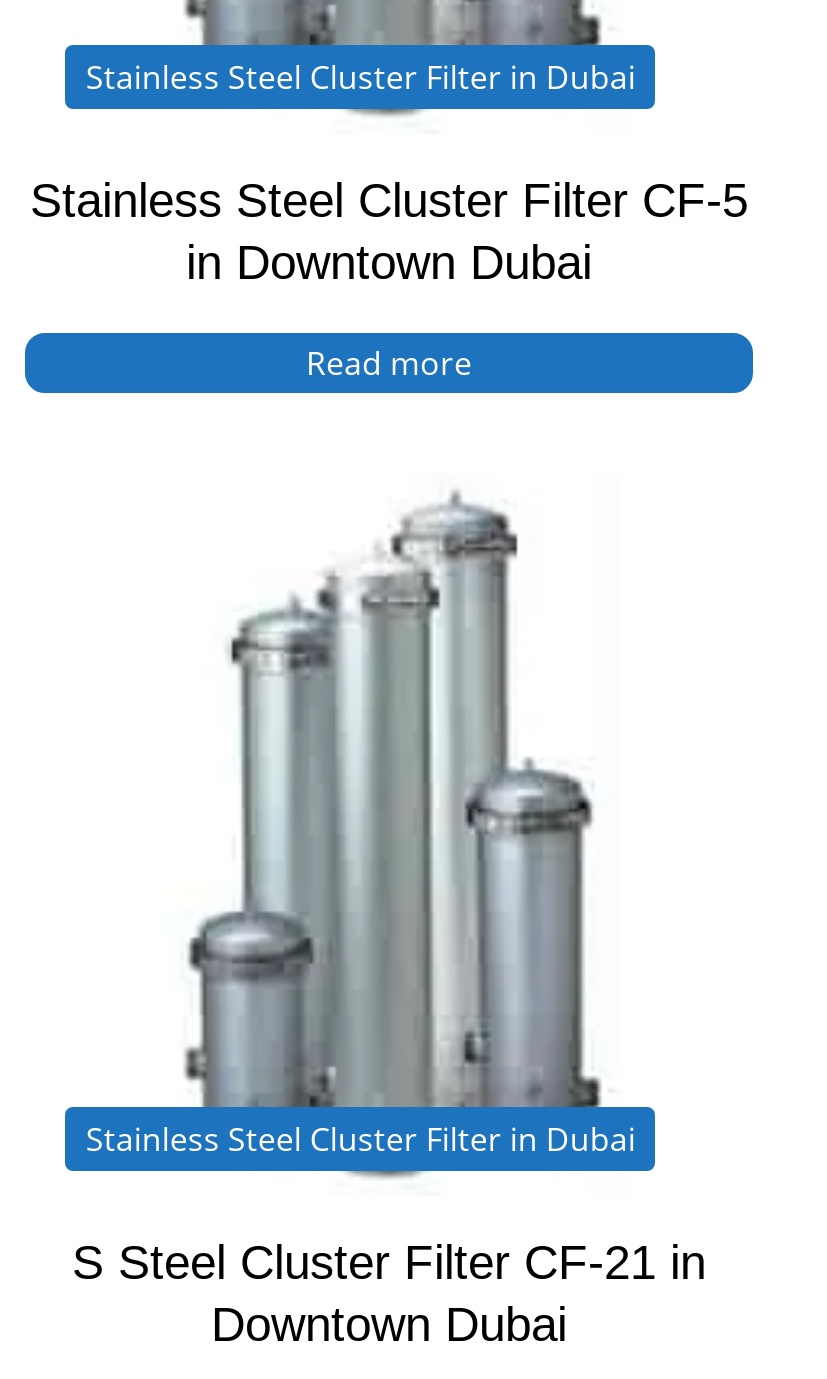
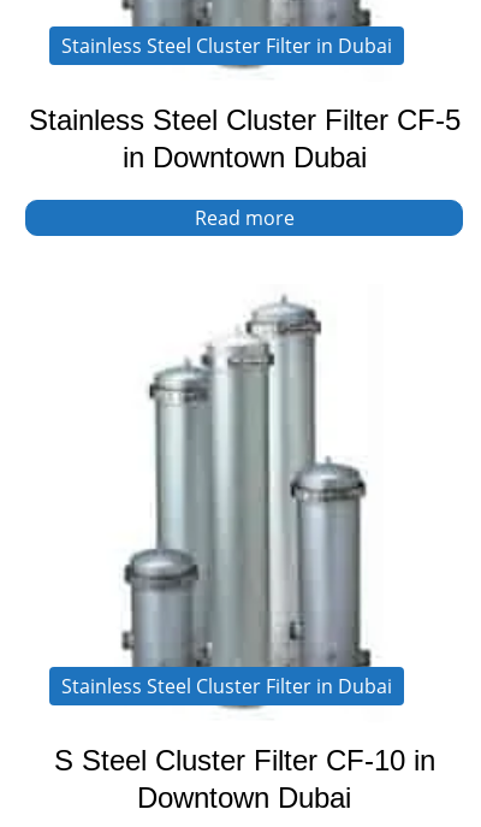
[72,1235,706,1289] S Steel Cluster Filter CF-21 in -> [54,743,435,776] S Steel Cluster Filter CF-10 in

